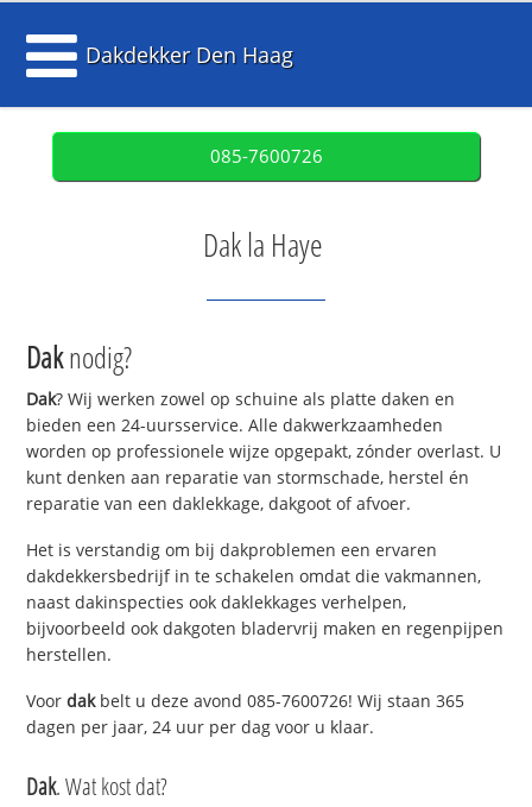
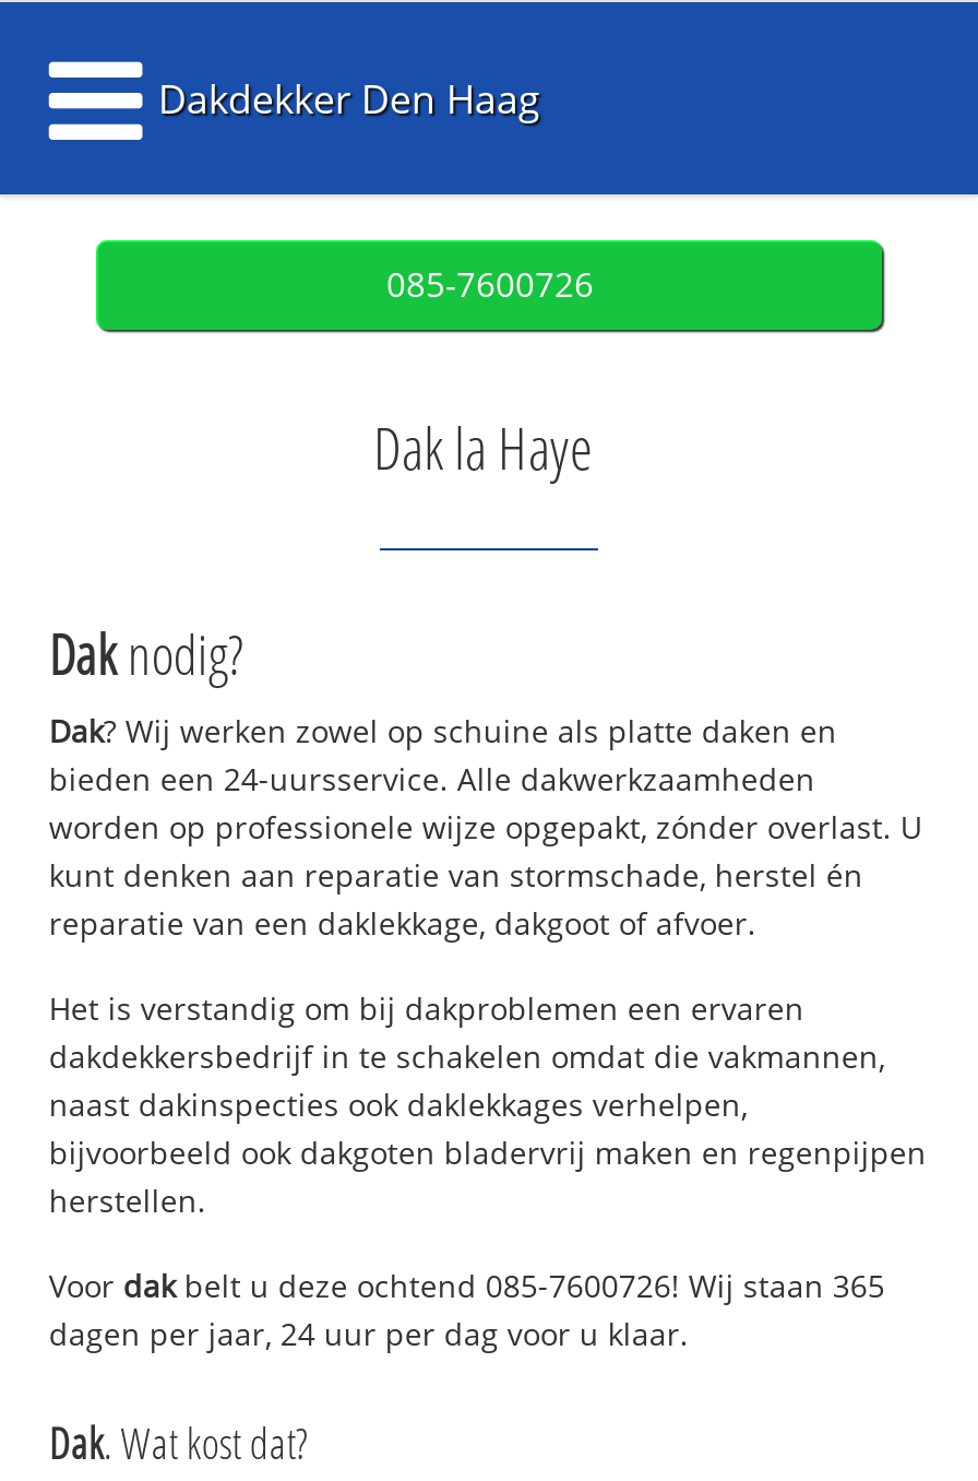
[27,689,465,712] Voor dak belt u deze avond 085-7600726! Wij staan 365 -> [49,1265,885,1306] Voor dak belt u deze ochtend 085-7600726! Wij staan 365

